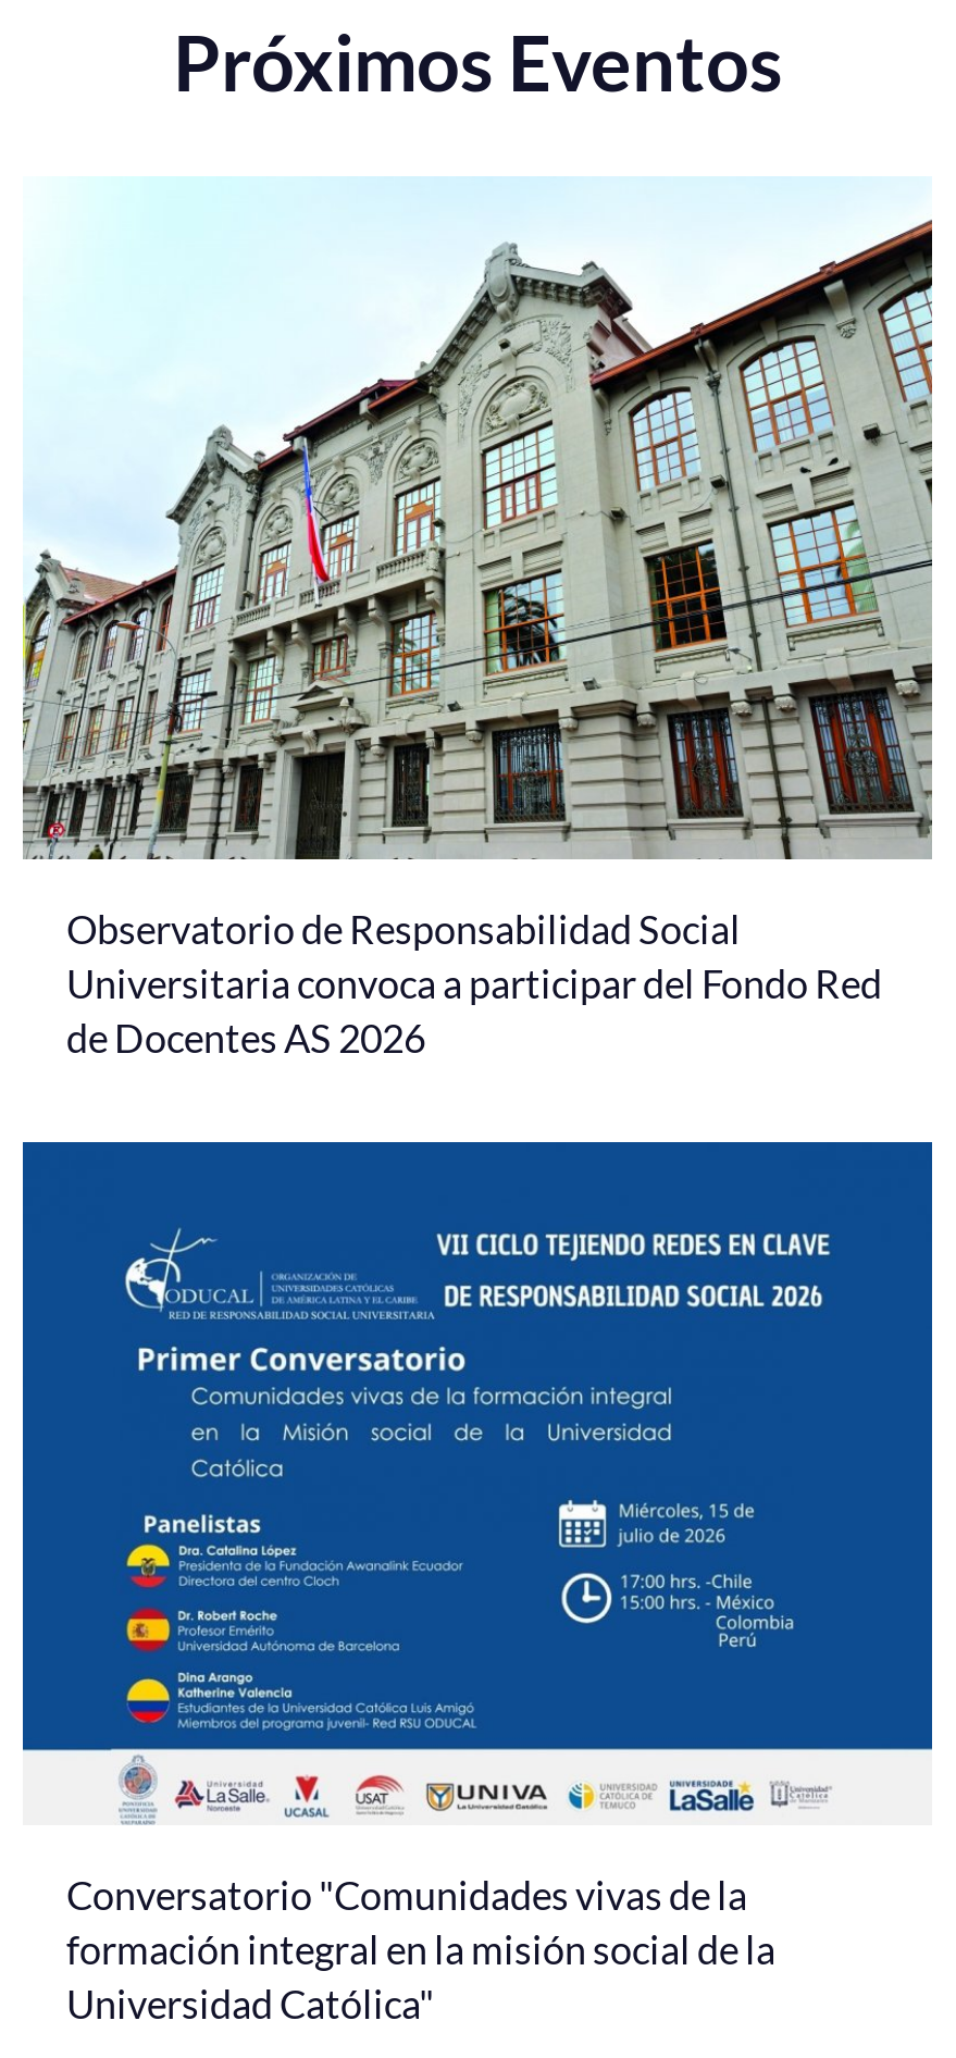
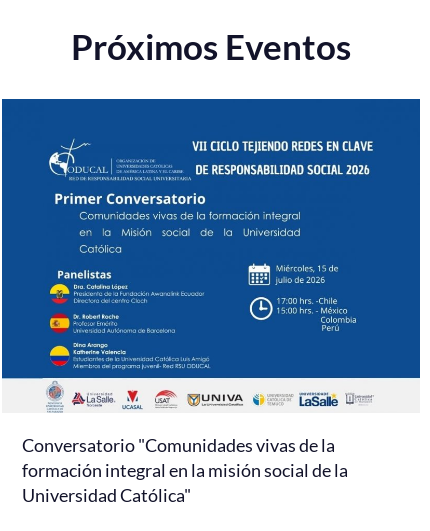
[21,176,934,1062] [image] | Observatorio de Responsabilidad Social | Universitaria convoca a participar del Fondo Red | de Docentes AS 2026 -> none

